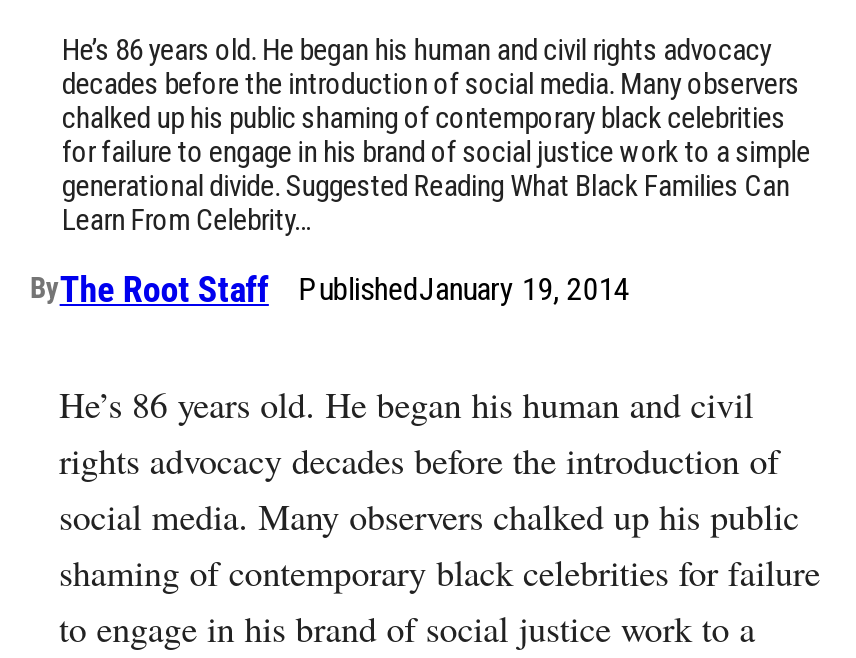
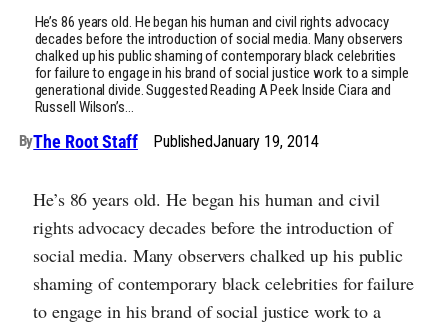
[62,168,790,238] generational divide. Suggested Reading What Black Families Can | Learn From Celebrity… -> [34,81,391,116] generational divide. Suggested Reading A Peek Inside Ciara and | Russell Wilson’s…

